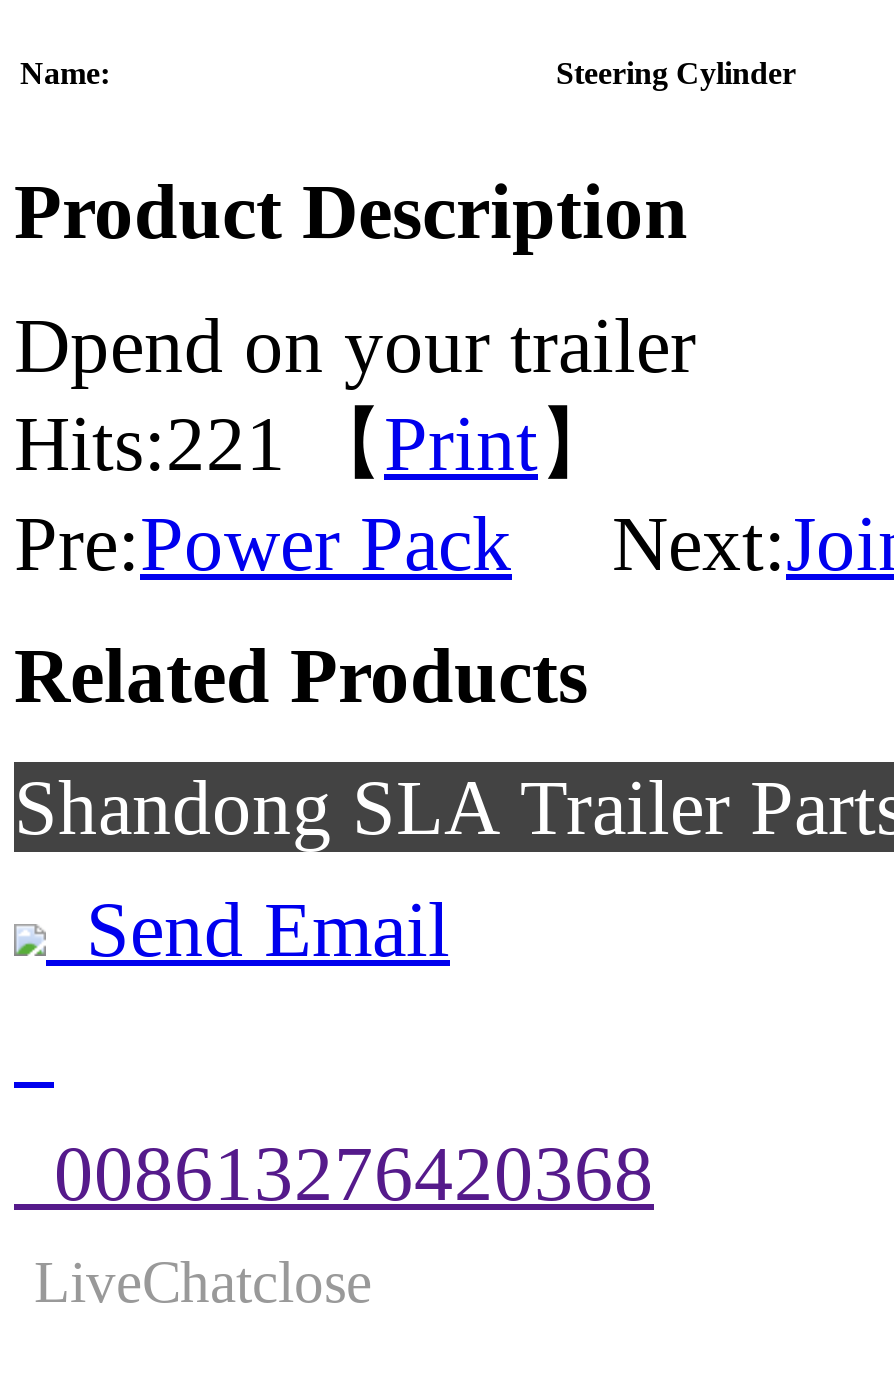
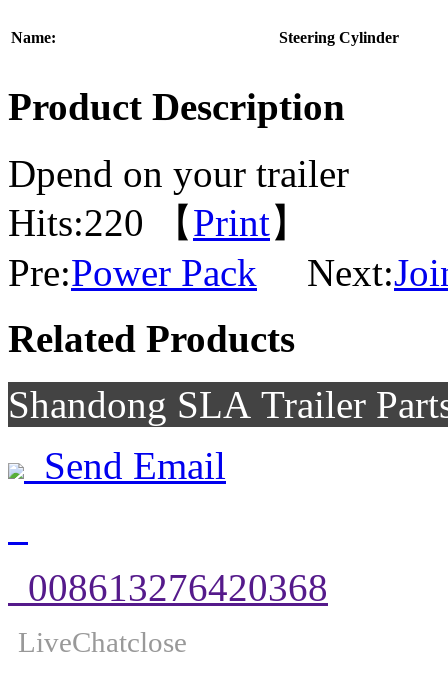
[14,399,636,485] Hits:221 【Print】 -> [8,201,319,244] Hits:220 【Print】

